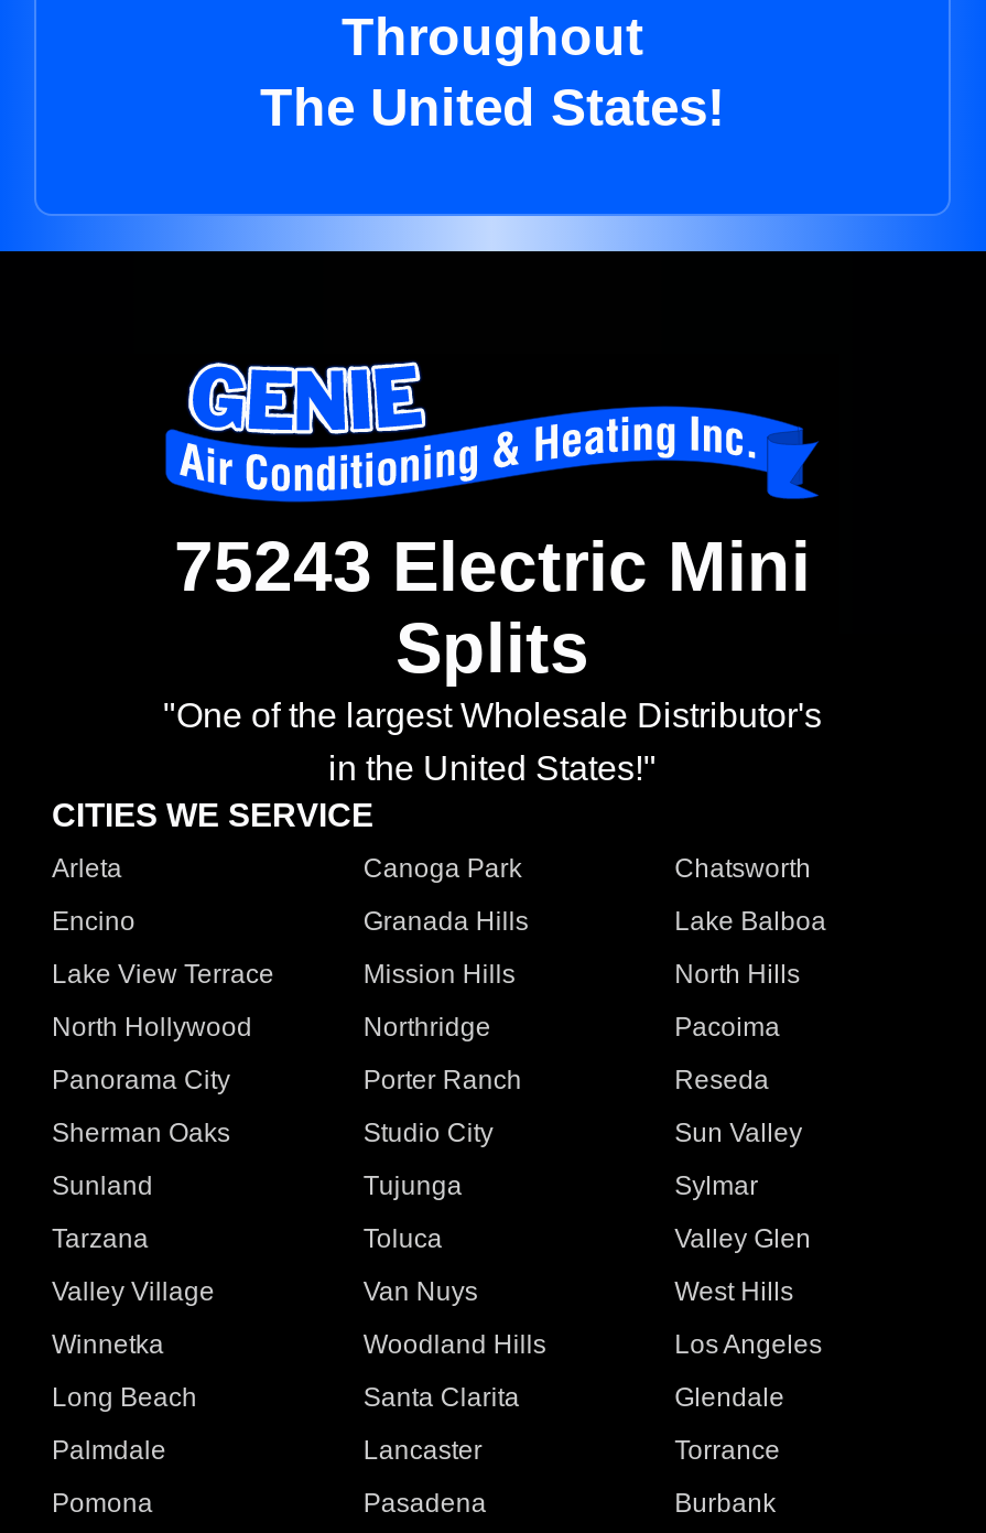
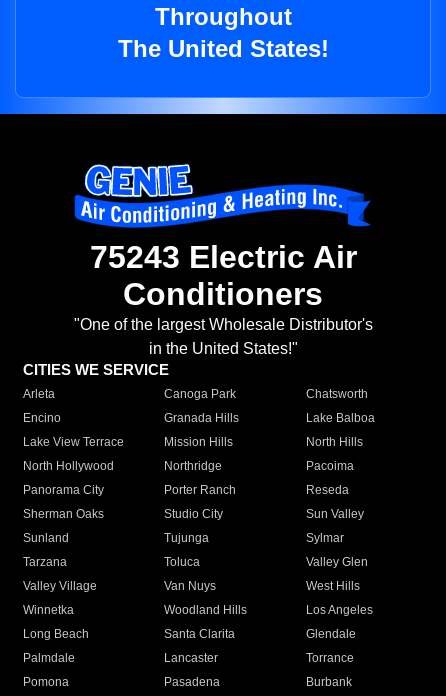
[174,527,811,688] 75243 Electric Mini | Splits -> [89,239,356,312] 75243 Electric Air | Conditioners

